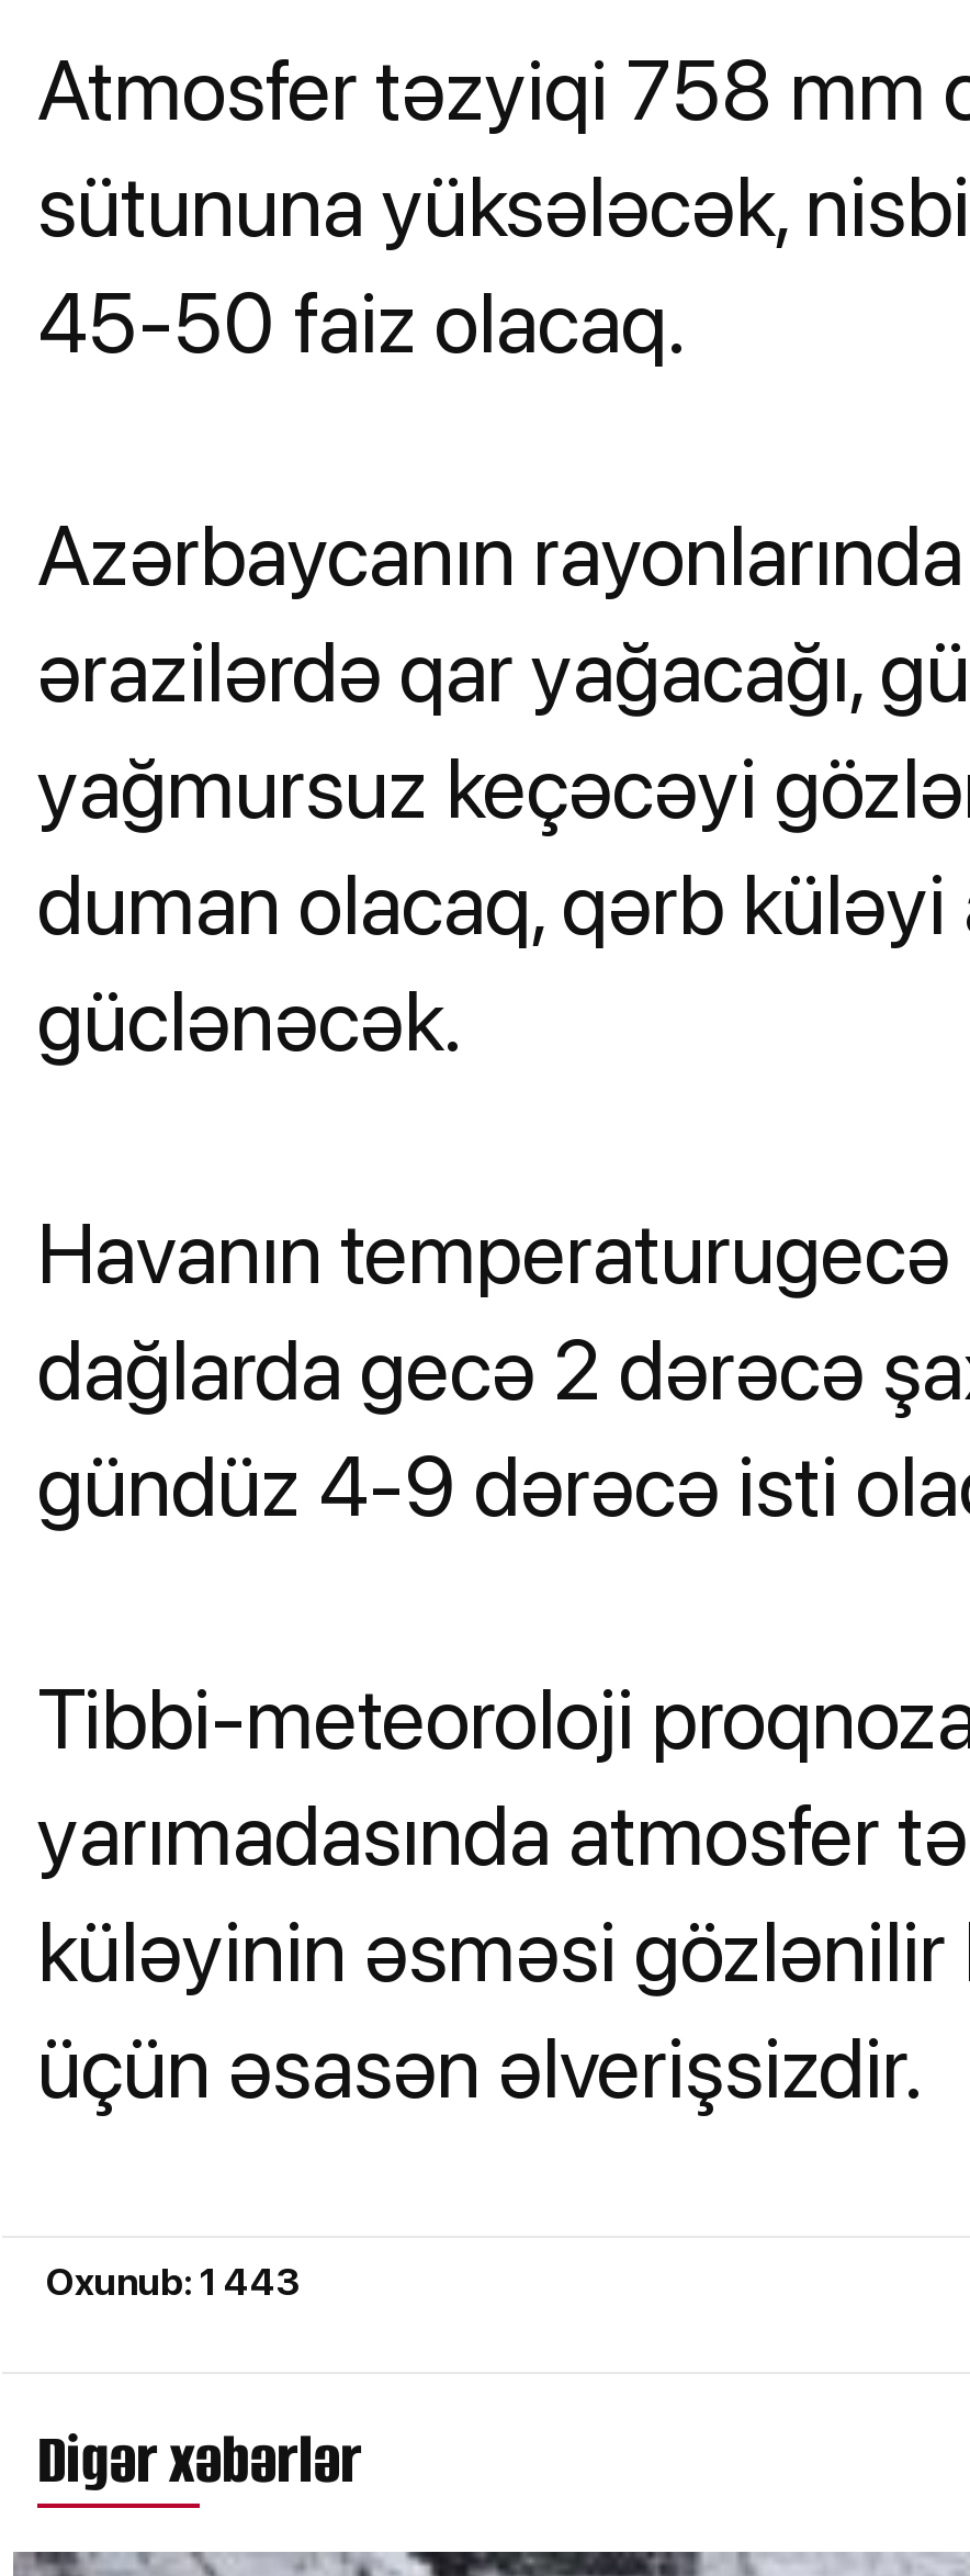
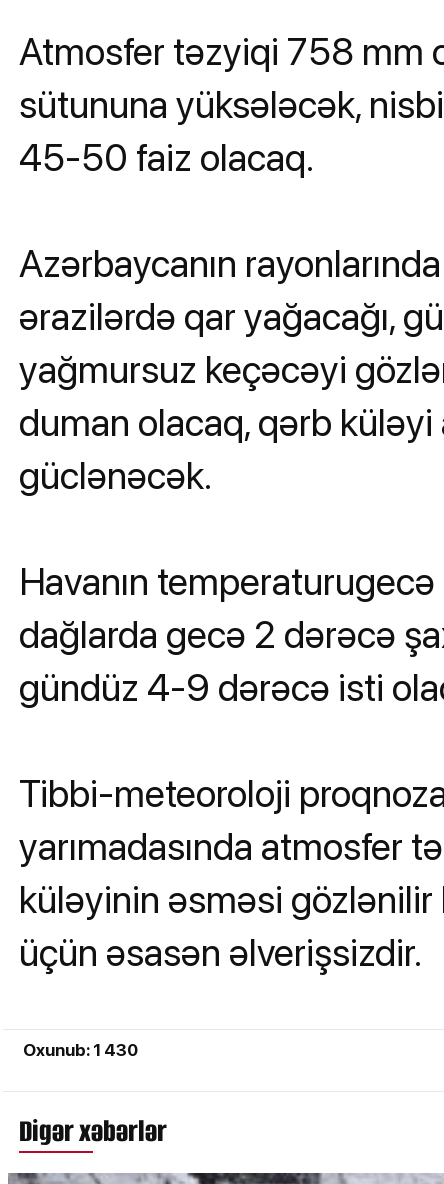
[46,2260,301,2304] Oxunub: 1 443 -> [23,1040,138,1060] Oxunub: 1 430

